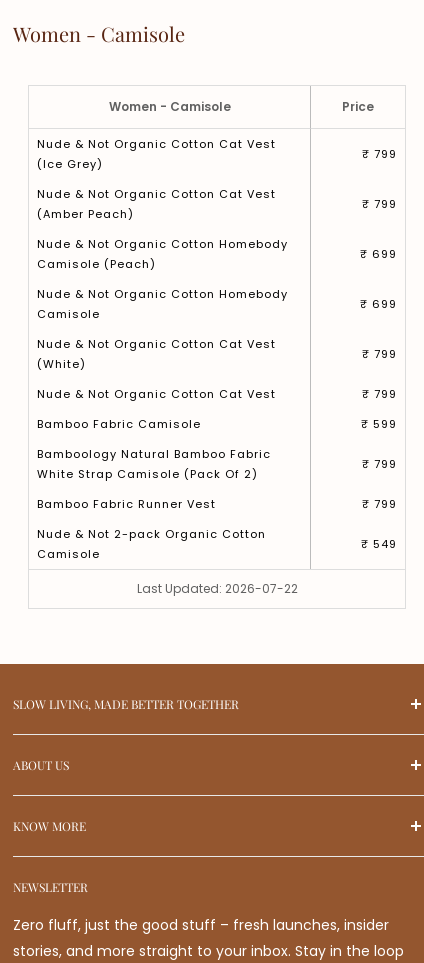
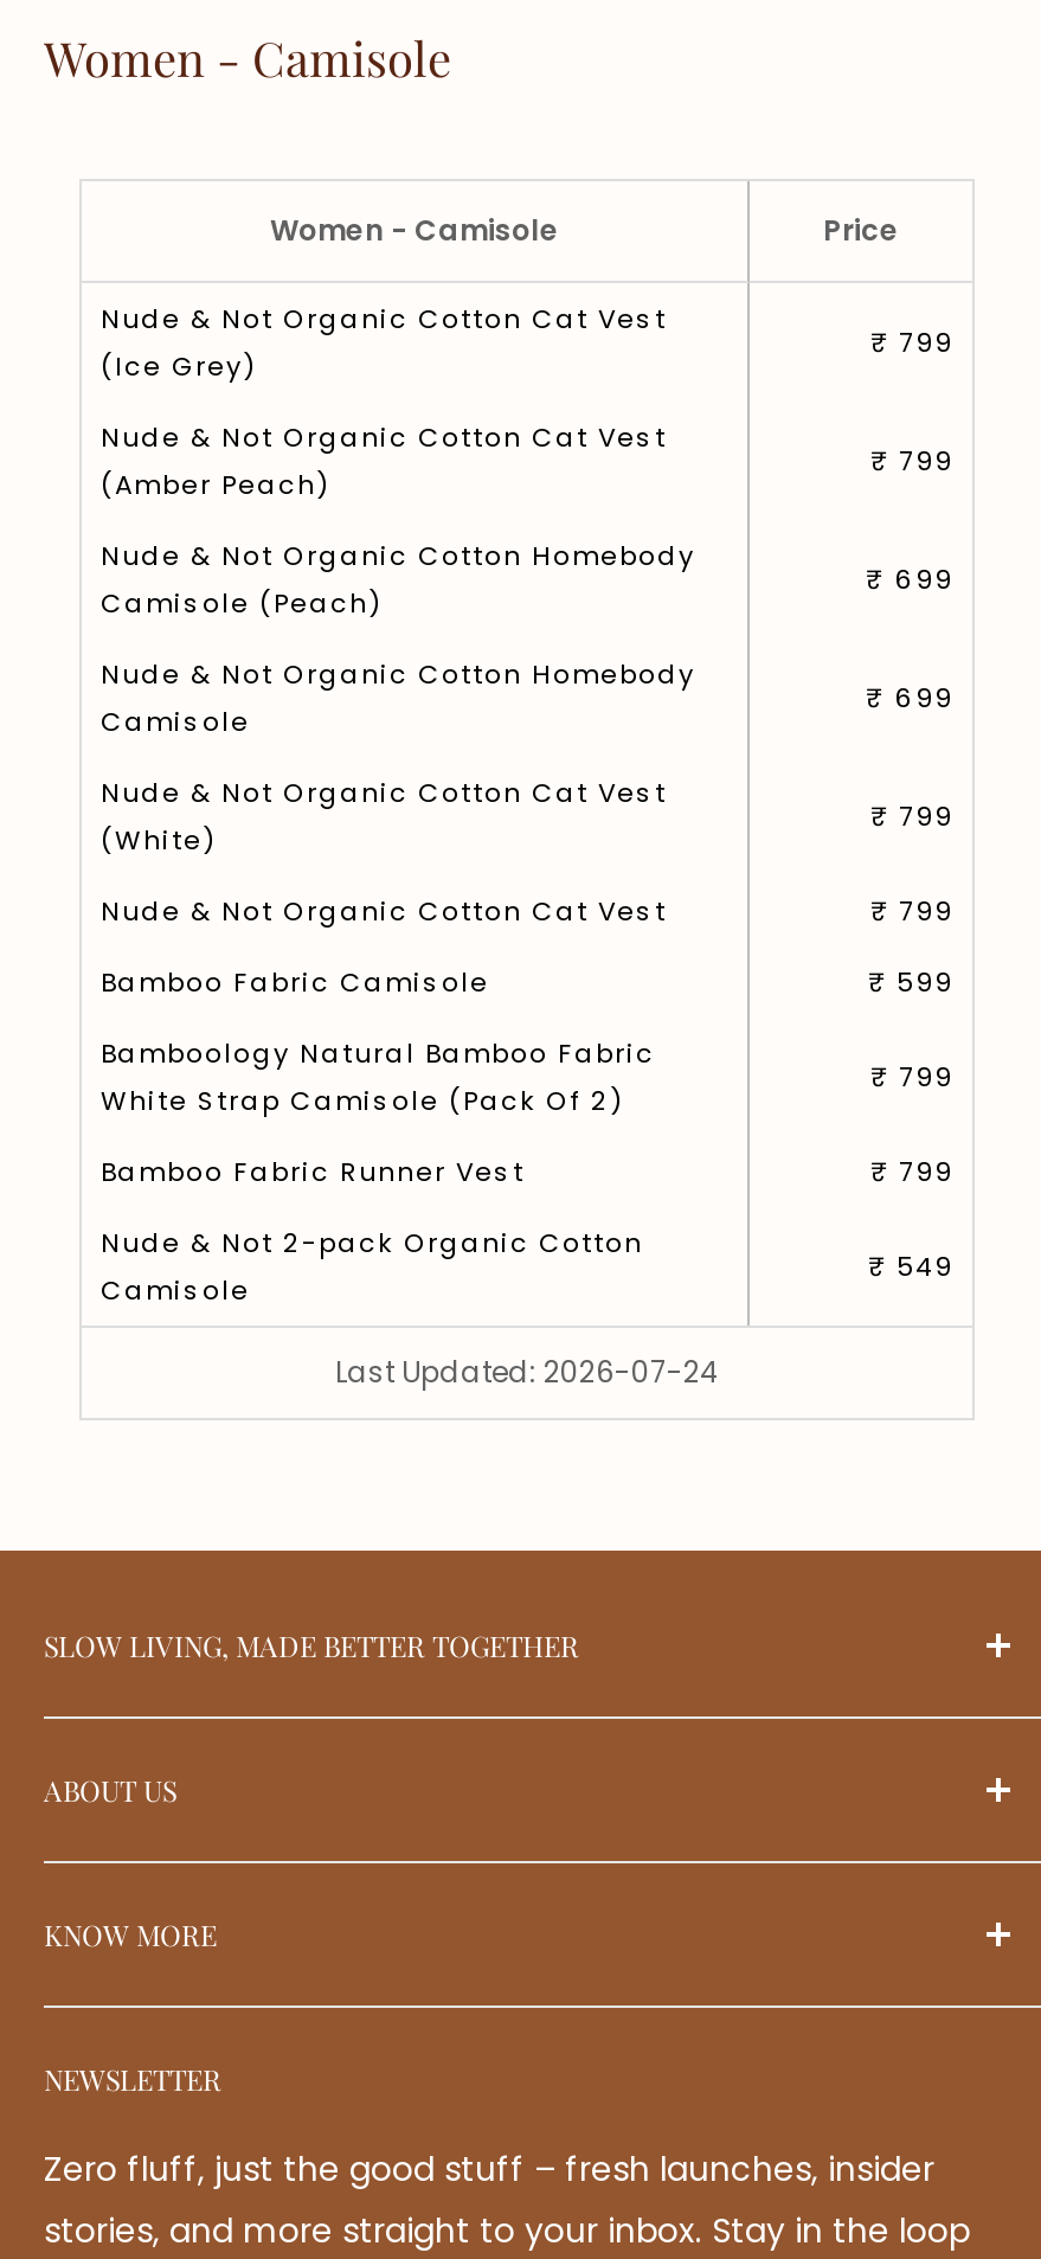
[136,580,297,597] Last Updated: 2026-07-22 -> [335,1353,719,1393] Last Updated: 2026-07-24

